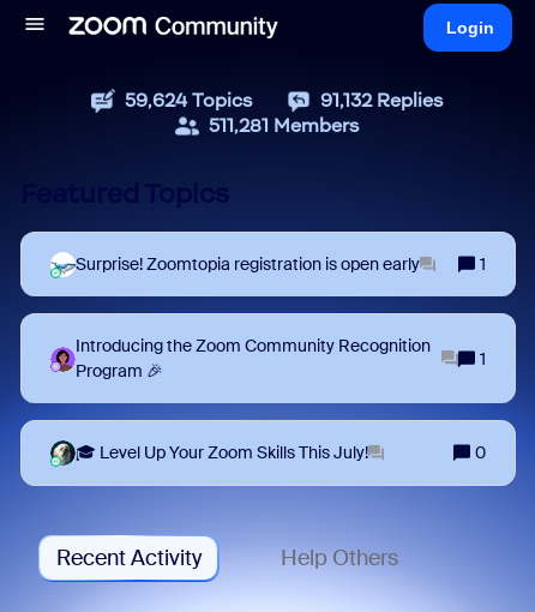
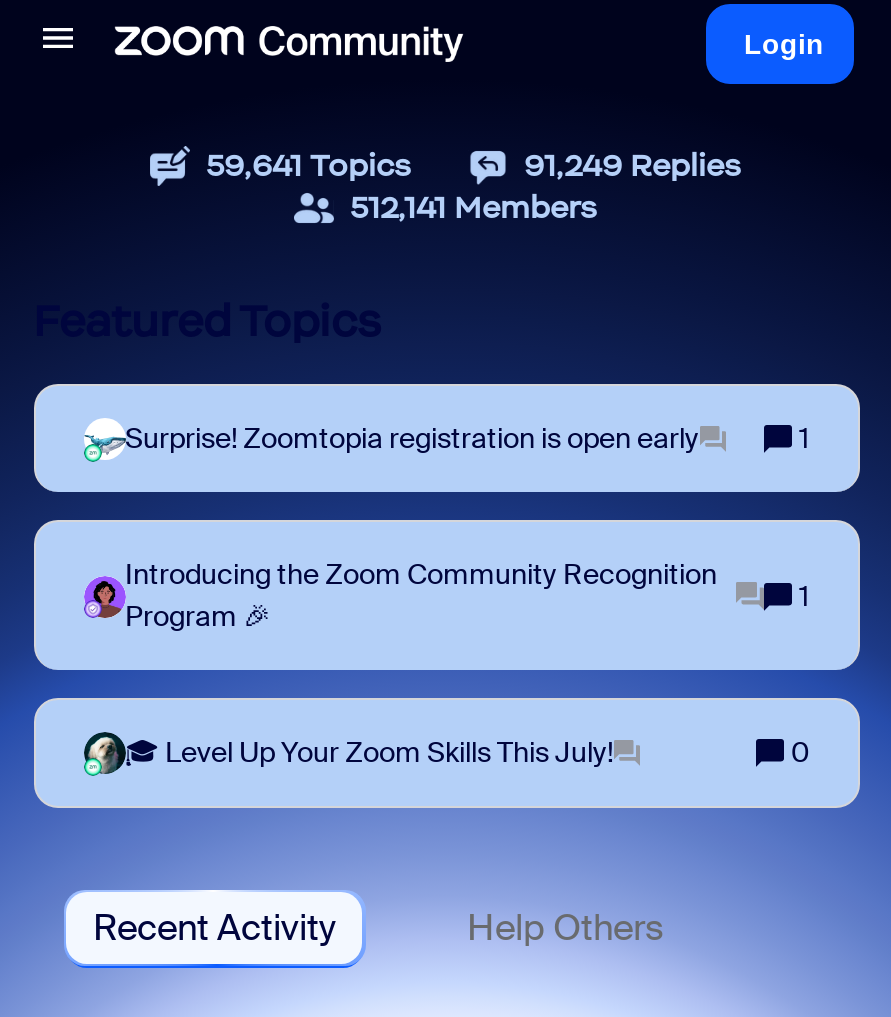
[125,89,253,112] 59,624 Topics -> [206,146,412,184] 59,641 Topics
[320,89,444,112] 91,132 Replies -> [524,146,742,184] 91,249 Replies
[209,114,360,137] 511,281 Members -> [350,188,598,226] 512,141 Members

